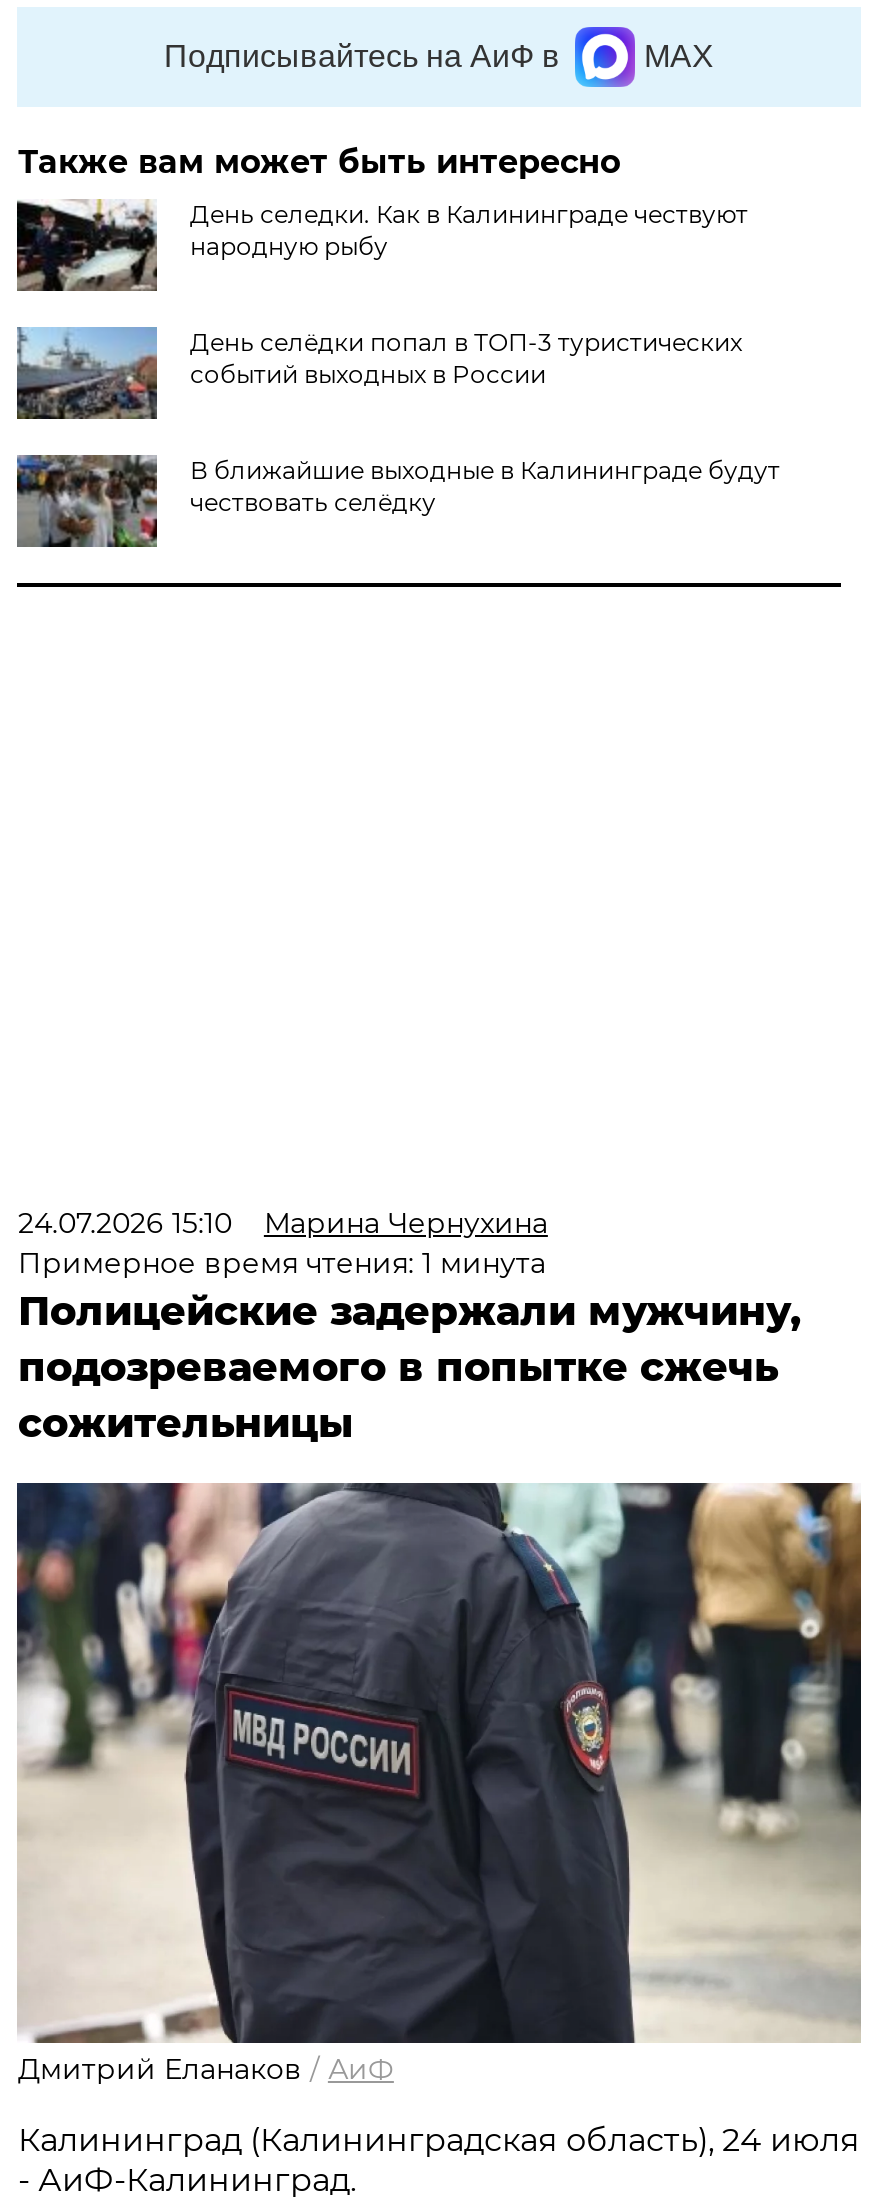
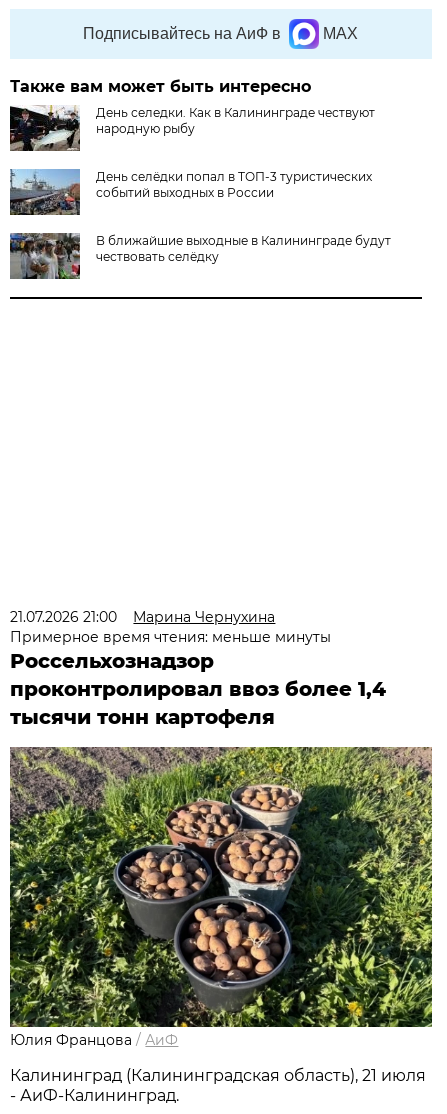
[18,1205,548,1241] 24.07.2026 15:10 Марина Чернухина -> [10,608,275,626] 21.07.2026 21:00 Марина Чернухина
[18,1245,802,1447] Примерное время чтения: 1 минута | Полицейские задержали мужчину, | подозреваемого в попытке сжечь | сожительницы -> [10,628,386,729] Примерное время чтения: меньше минуты | Россельхознадзор | проконтролировал ввоз более 1,4 | тысячи тонн картофеля
[15,1481,863,2087] [image] | Дмитрий Еланаков / АиФ -> [9,746,433,1049] [image] | Юлия Францова / АиФ
[18,2121,860,2159] Калининград (Калининградская область), 24 июля -> [10,1066,426,1085] Калининград (Калининградская область), 21 июля

